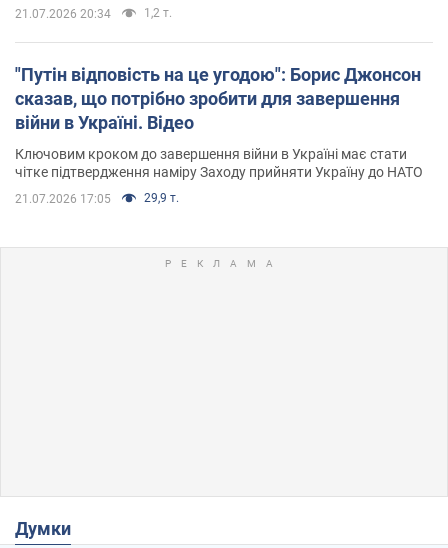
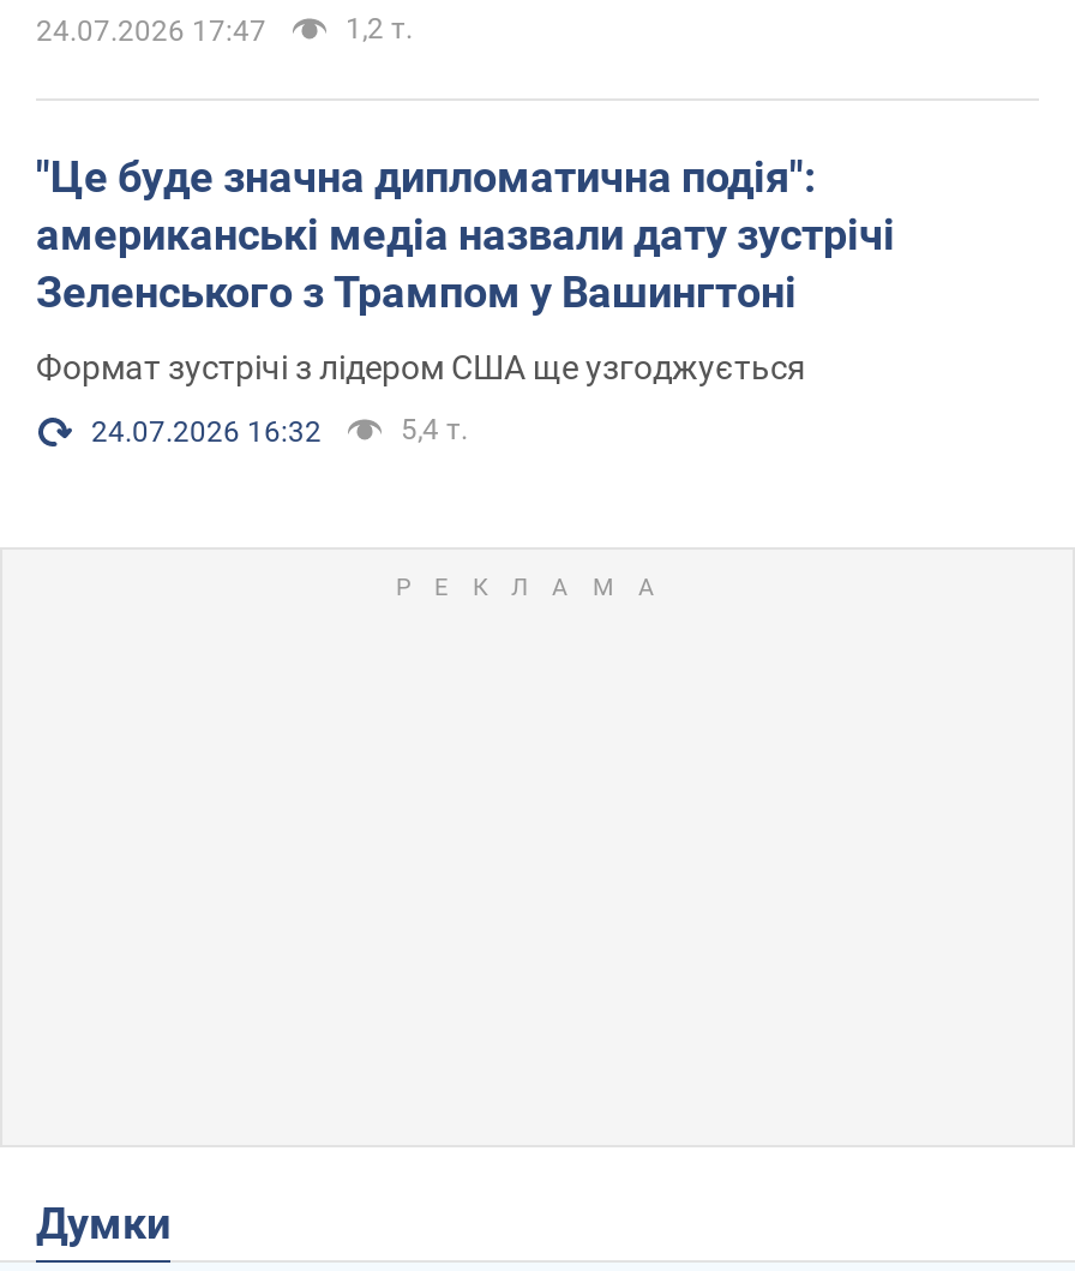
[15,7,111,21] 21.07.2026 20:34 -> [36,15,266,49] 24.07.2026 17:47
[15,64,421,133] "Путін відповість на це угодою": Борис Джонсон | сказав, що потрібно зробити для завершення | війни в Україні. Відео -> [36,152,895,318] "Це буде значна дипломатична подія": | американські медіа назвали дату зустрічі | Зеленського з Трампом у Вашингтоні
[15,146,423,180] Ключовим кроком до завершення війни в Україні має стати | чітке підтвердження наміру Заходу прийняти Україну до НАТО -> [36,349,806,387] Формат зустрічі з лідером США ще узгоджується
[15,191,179,206] 21.07.2026 17:05 | 29,9 т. -> [91,414,468,450] 24.07.2026 16:32 | 5,4 т.

